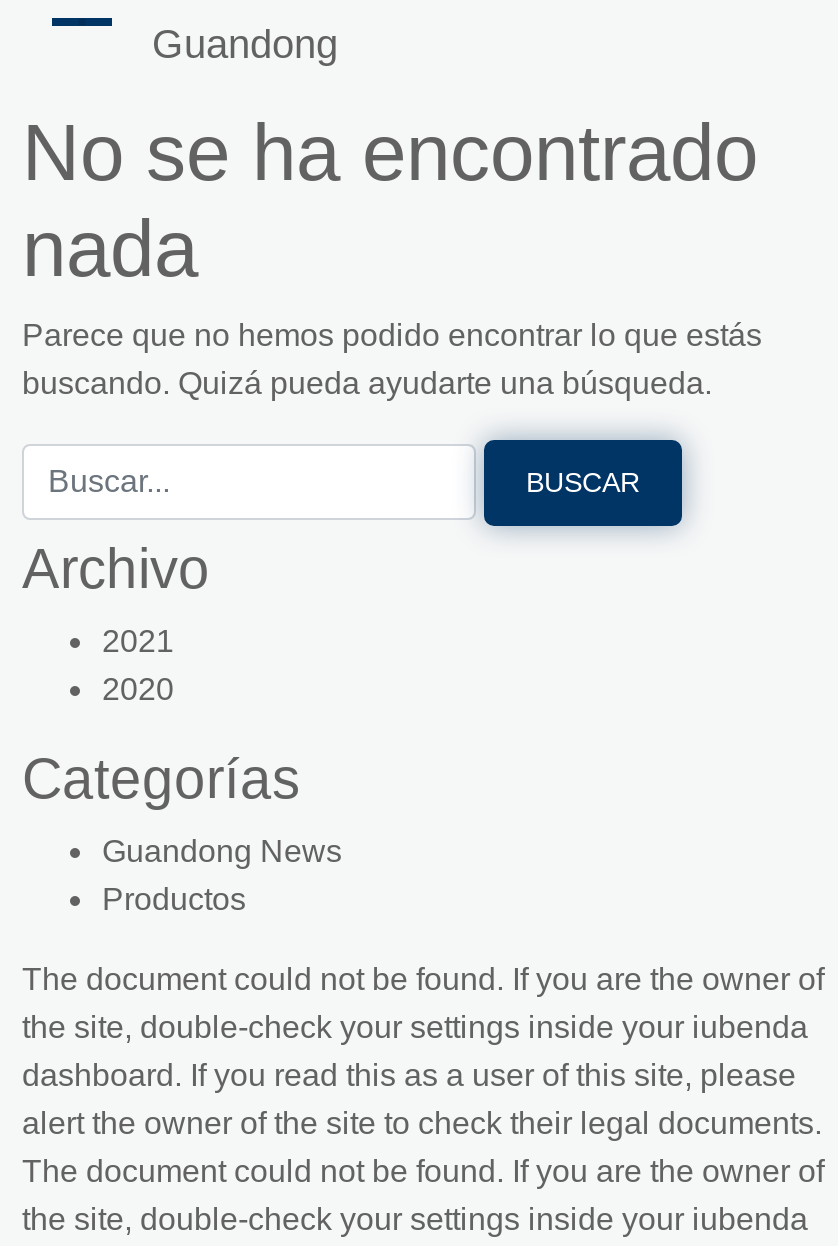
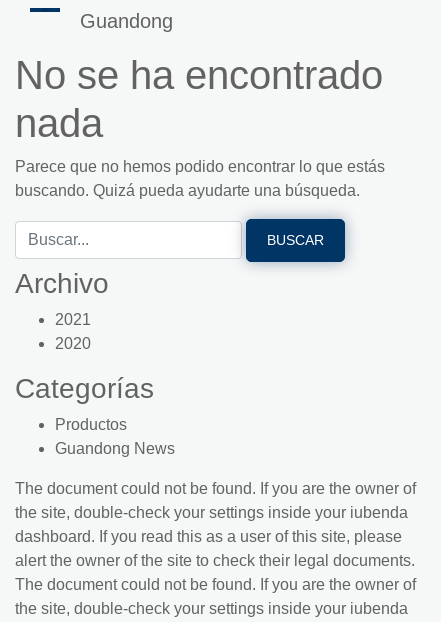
moved [102,833,342,867] -> [55,440,175,457]: Guandong News
moved [102,881,246,915] -> [55,416,127,433]: Productos

